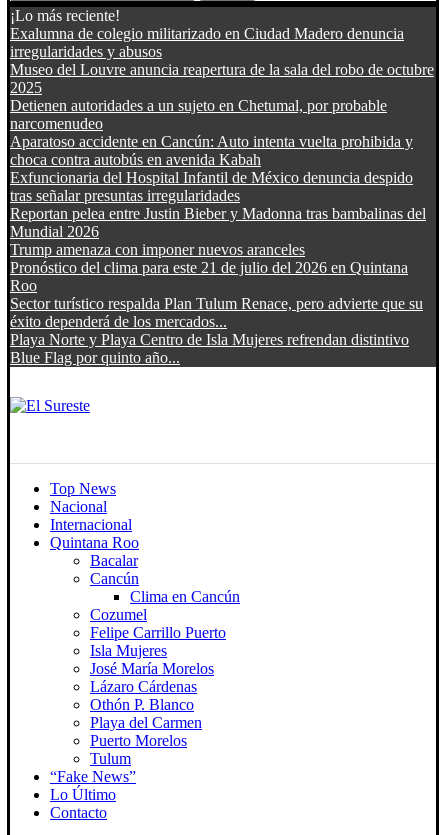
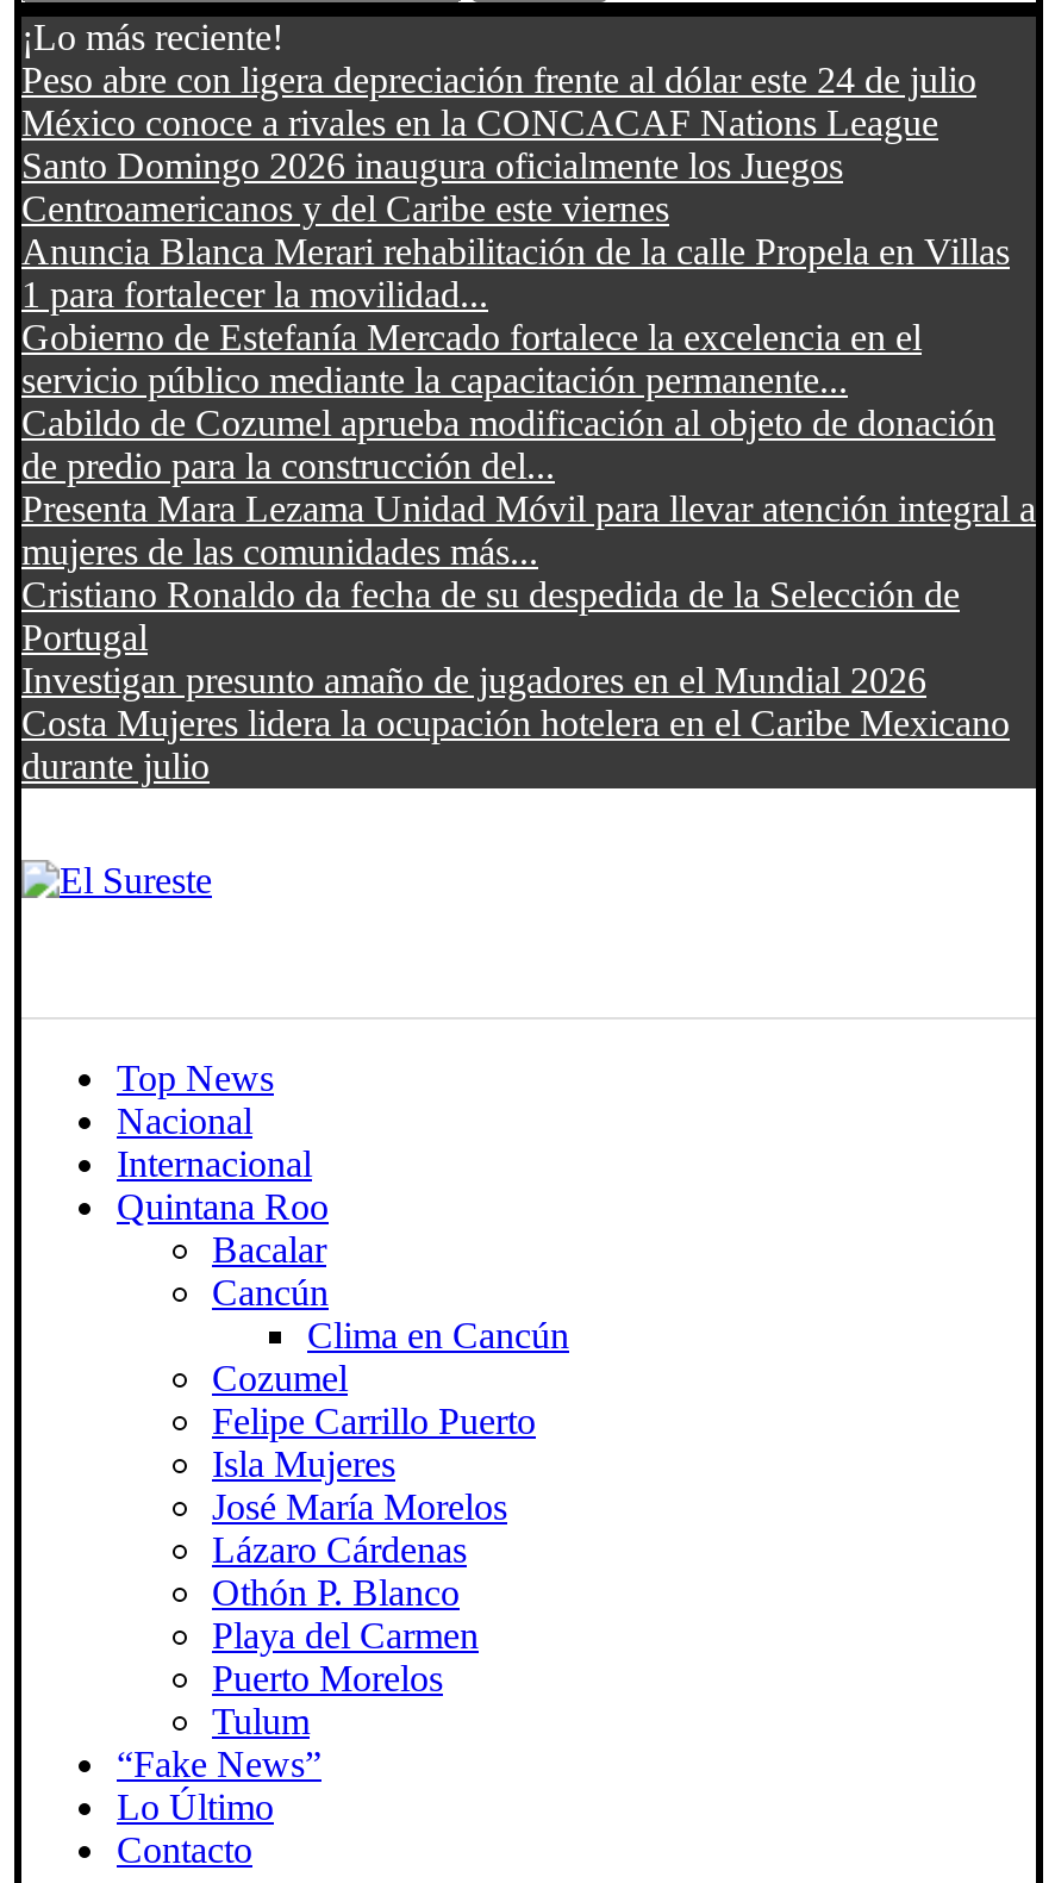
[10,25,434,366] Exalumna de colegio militarizado en Ciudad Madero denuncia | irregularidades y abusos | Museo del Louvre anuncia reapertura de la sala del robo de octubre | 2025 | Detienen autoridades a un sujeto en Chetumal, por probable | narcomenudeo | Aparatoso accidente en Cancún: Auto intenta vuelta prohibida y | choca contra autobús en avenida Kabah | Exfuncionaria del Hospital Infantil de México denuncia despido | tras señalar presuntas irregularidades | Reportan pelea entre Justin Bieber y Madonna tras bambalinas del | Mundial 2026 | Trump amenaza con imponer nuevos aranceles | Pronóstico del clima para este 21 de julio del 2026 en Quintana | Roo | Sector turístico respalda Plan Tulum Renace, pero advierte que su | éxito dependerá de los mercados... | Playa Norte y Playa Centro de Isla Mujeres refrendan distintivo | Blue Flag por quinto año... -> [21,60,1036,786] Peso abre con ligera depreciación frente al dólar este 24 de julio | México conoce a rivales en la CONCACAF Nations League | Santo Domingo 2026 inaugura oficialmente los Juegos | Centroamericanos y del Caribe este viernes | Anuncia Blanca Merari rehabilitación de la calle Propela en Villas | 1 para fortalecer la movilidad... | Gobierno de Estefanía Mercado fortalece la excelencia en el | servicio público mediante la capacitación permanente... | Cabildo de Cozumel aprueba modificación al objeto de donación | de predio para la construcción del... | Presenta Mara Lezama Unidad Móvil para llevar atención integral a | mujeres de las comunidades más... | Cristiano Ronaldo da fecha de su despedida de la Selección de | Portugal | Investigan presunto amaño de jugadores en el Mundial 2026 | Costa Mujeres lidera la ocupación hotelera en el Caribe Mexicano | durante julio

